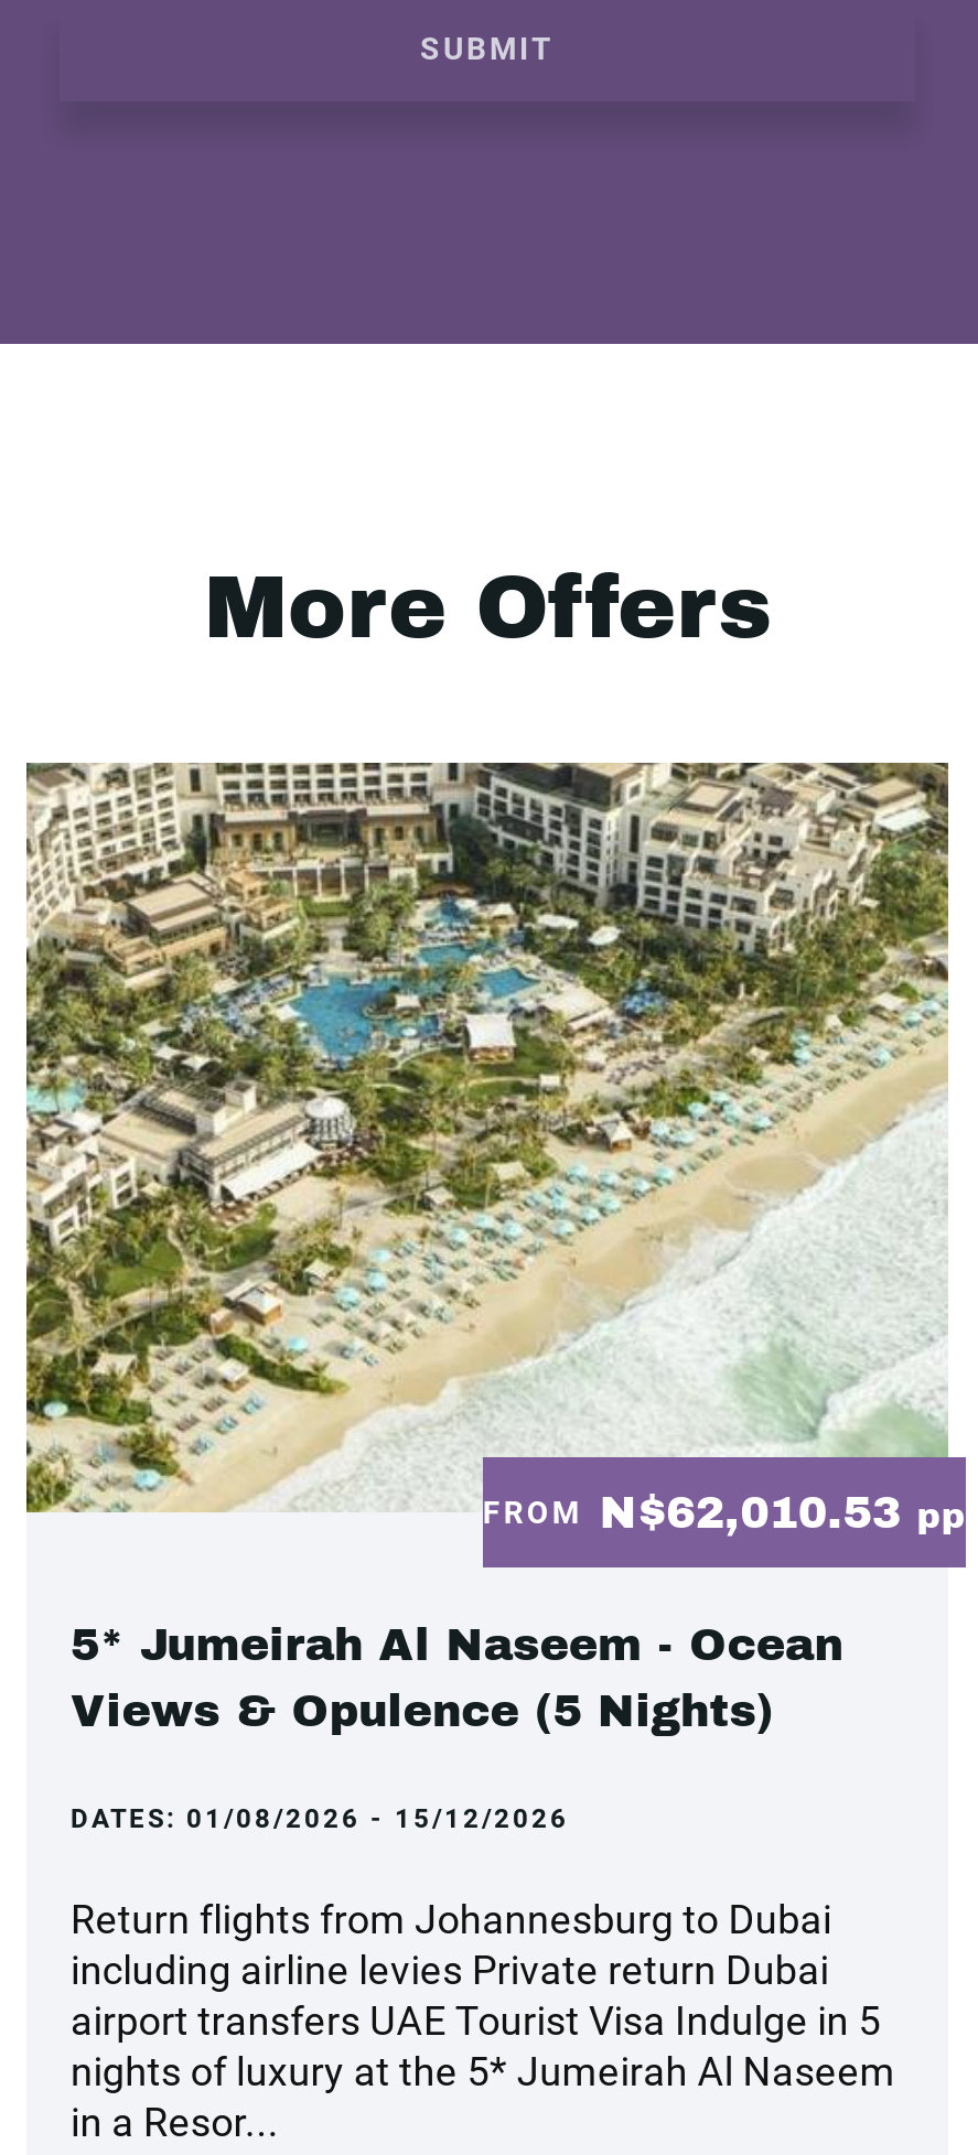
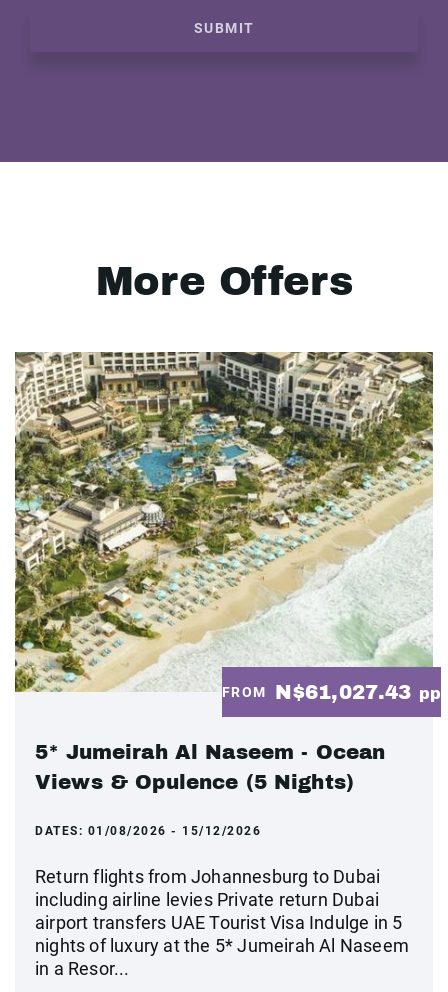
[483,1488,966,1537] FROM N$62,010.53 pp -> [222,681,441,703] FROM N$61,027.43 pp

